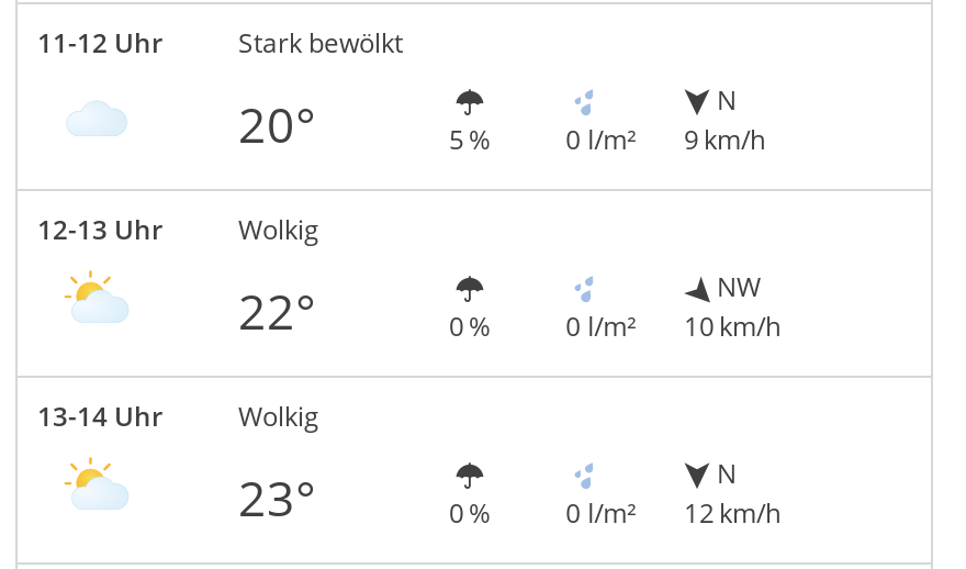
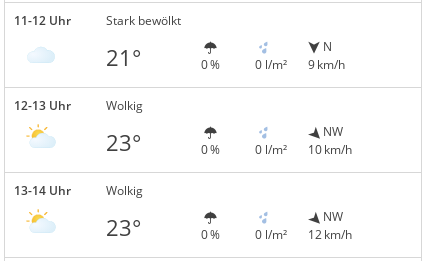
[238,91,315,157] 20° -> [105,42,140,72] 21°
[449,120,491,157] 5 % -> [201,56,220,73] 0 %
[238,277,315,343] 22° -> [105,127,140,157] 23°
[710,454,737,491] N -> [320,208,343,225] NW

